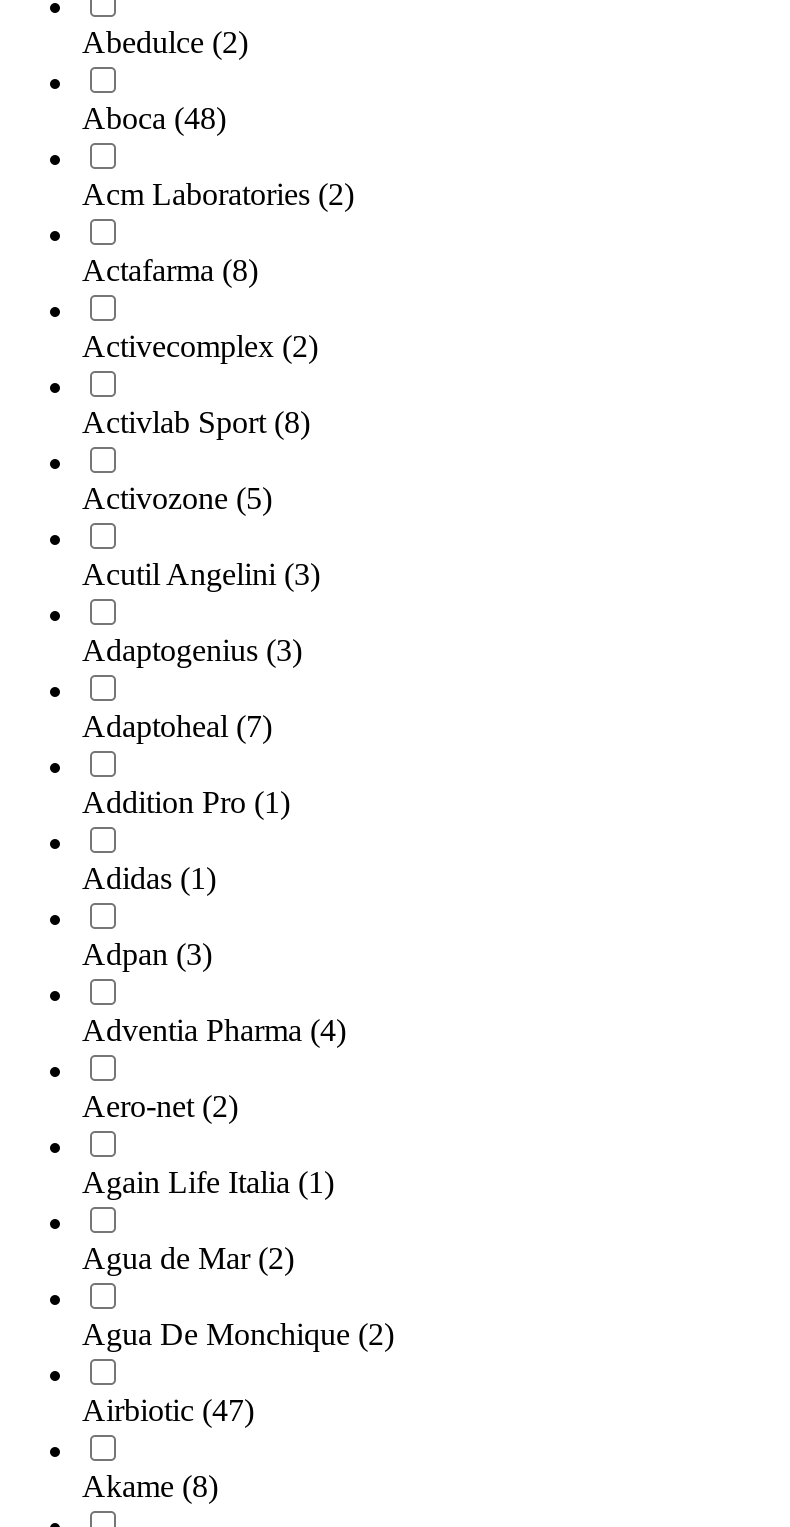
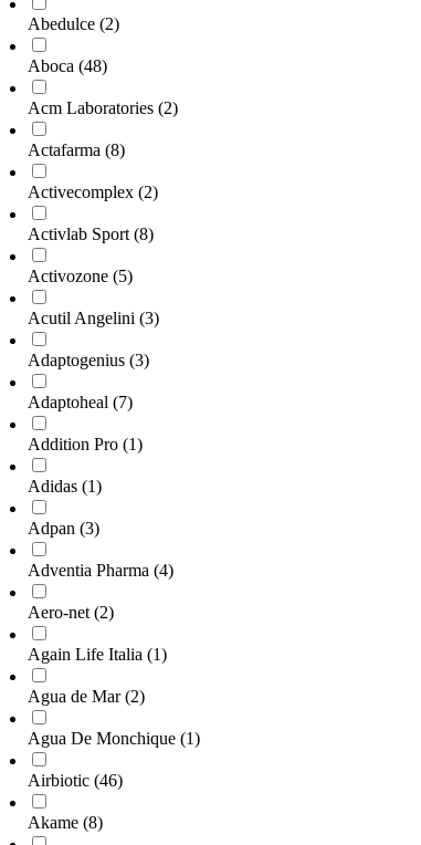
[82,1316,394,1350] Agua De Monchique (2) -> [28,728,200,747] Agua De Monchique (1)
[82,1392,254,1426] Airbiotic (47) -> [28,770,123,789] Airbiotic (46)

